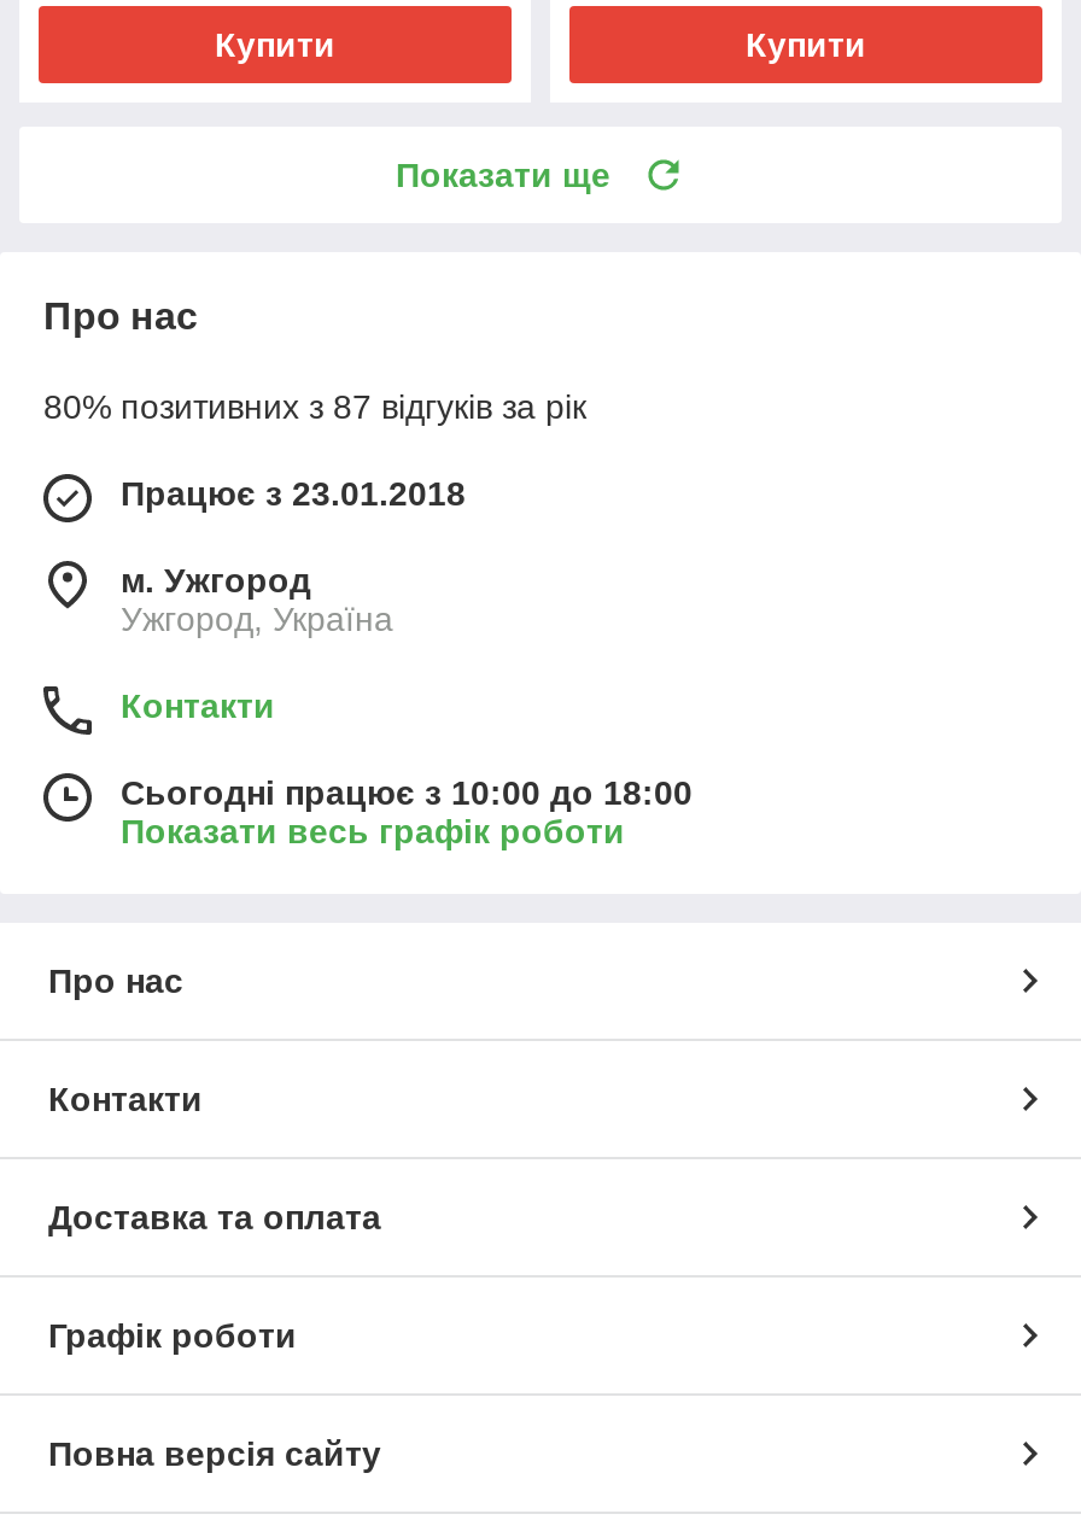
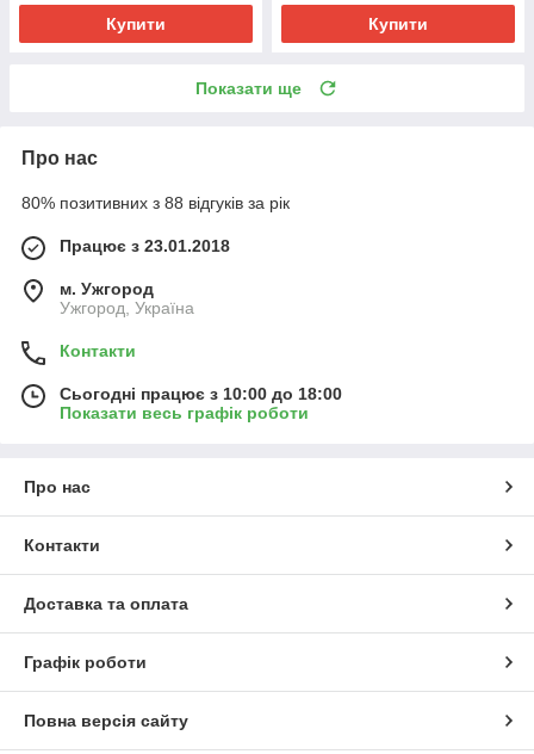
[43,388,586,427] 80% позитивних з 87 відгуків за рік -> [21,194,290,213] 80% позитивних з 88 відгуків за рік

